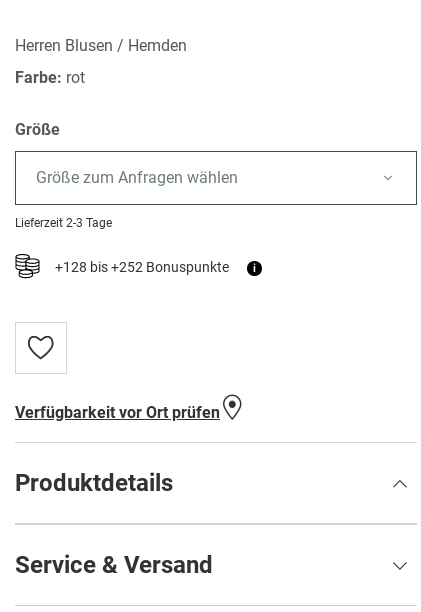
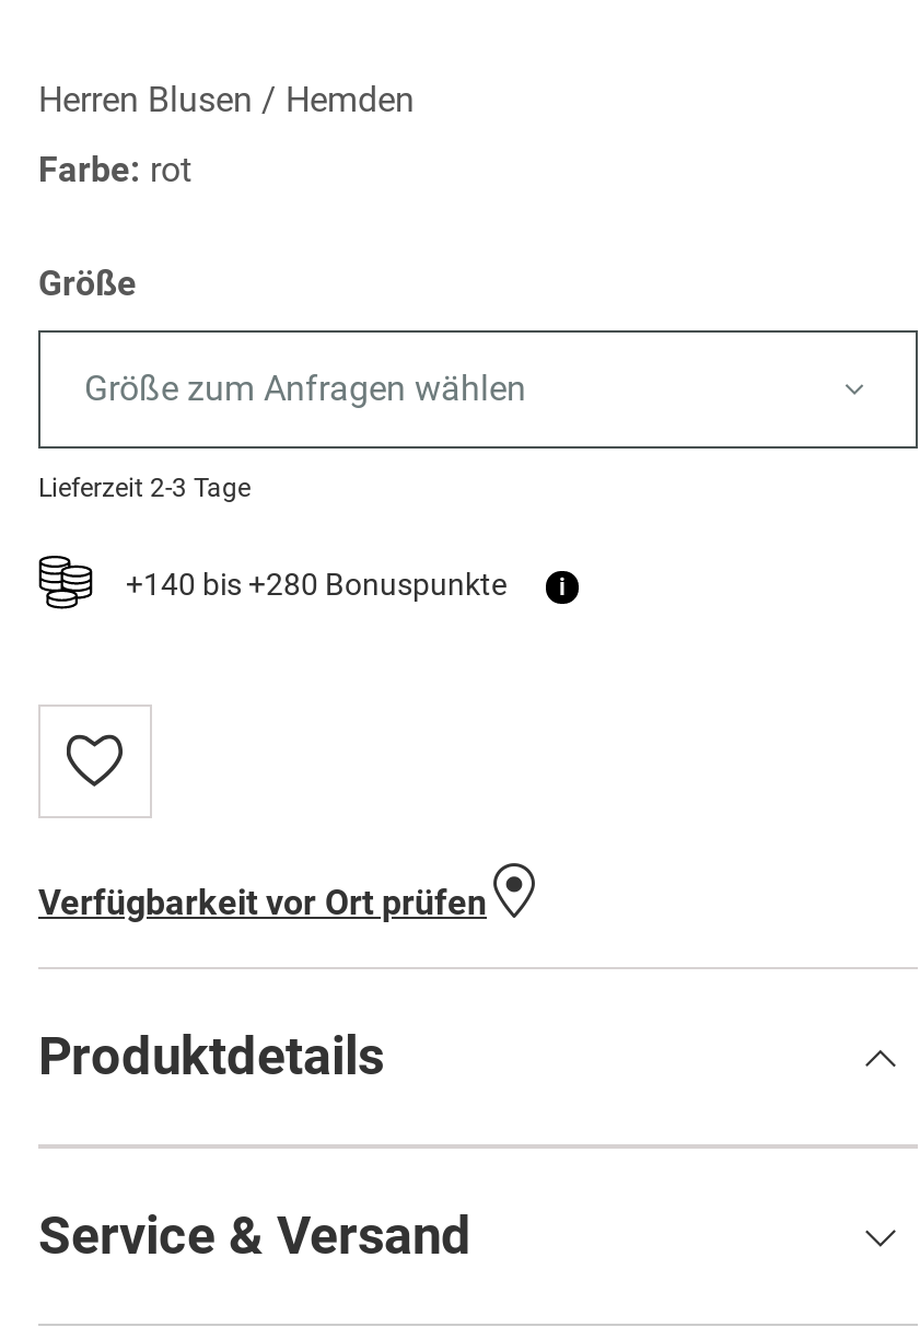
[55,259,229,275] +128 bis +252 Bonuspunkte -> [126,567,506,602] +140 bis +280 Bonuspunkte

